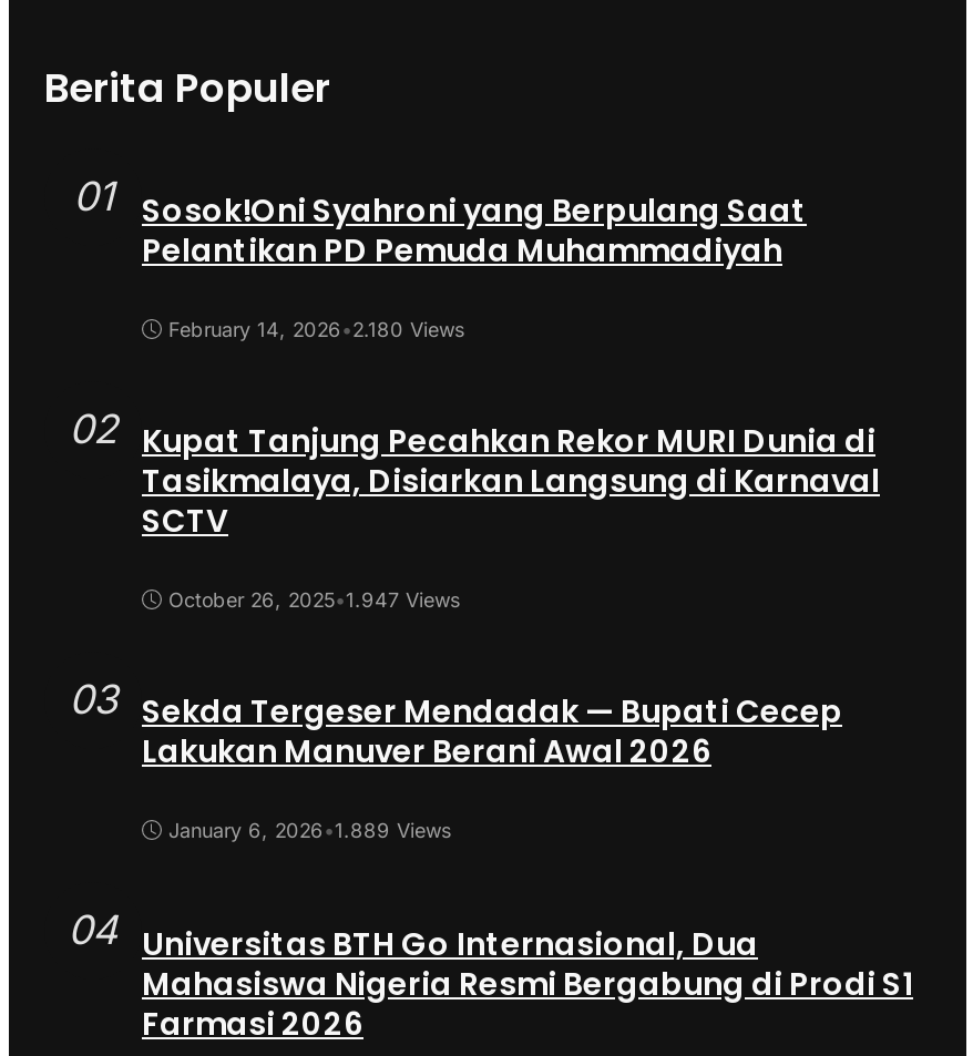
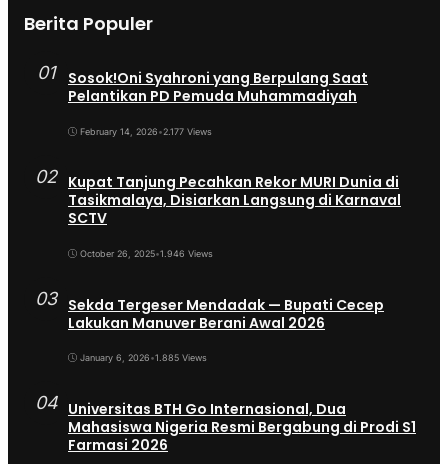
[168,316,465,341] February 14, 2026 •2.180 Views -> [80,126,212,137] February 14, 2026 •2.177 Views
[168,587,461,612] October 26, 2025•1.947 Views -> [80,248,213,259] October 26, 2025•1.946 Views
[168,818,452,843] January 6, 2026 •1.889 Views -> [80,352,207,363] January 6, 2026 •1.885 Views

